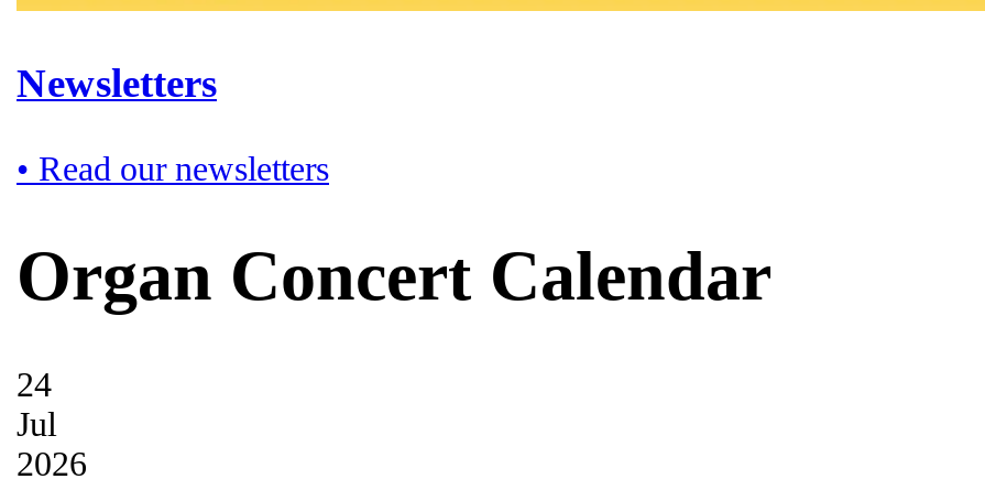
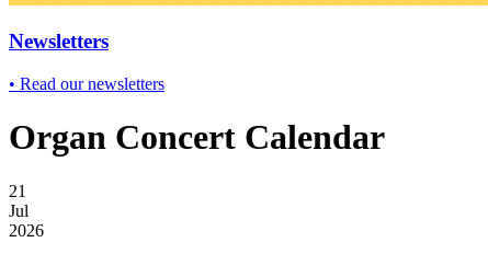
[17,365,52,403] 24 -> [9,182,26,200] 21

